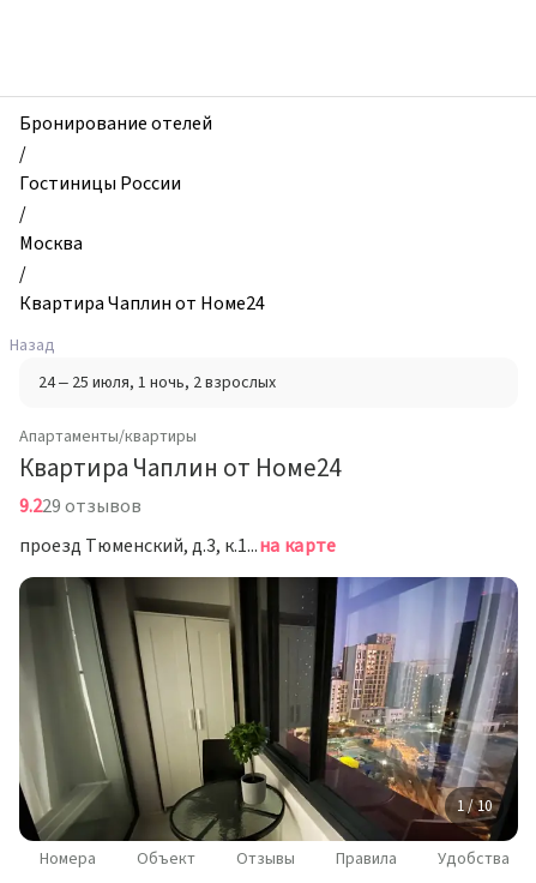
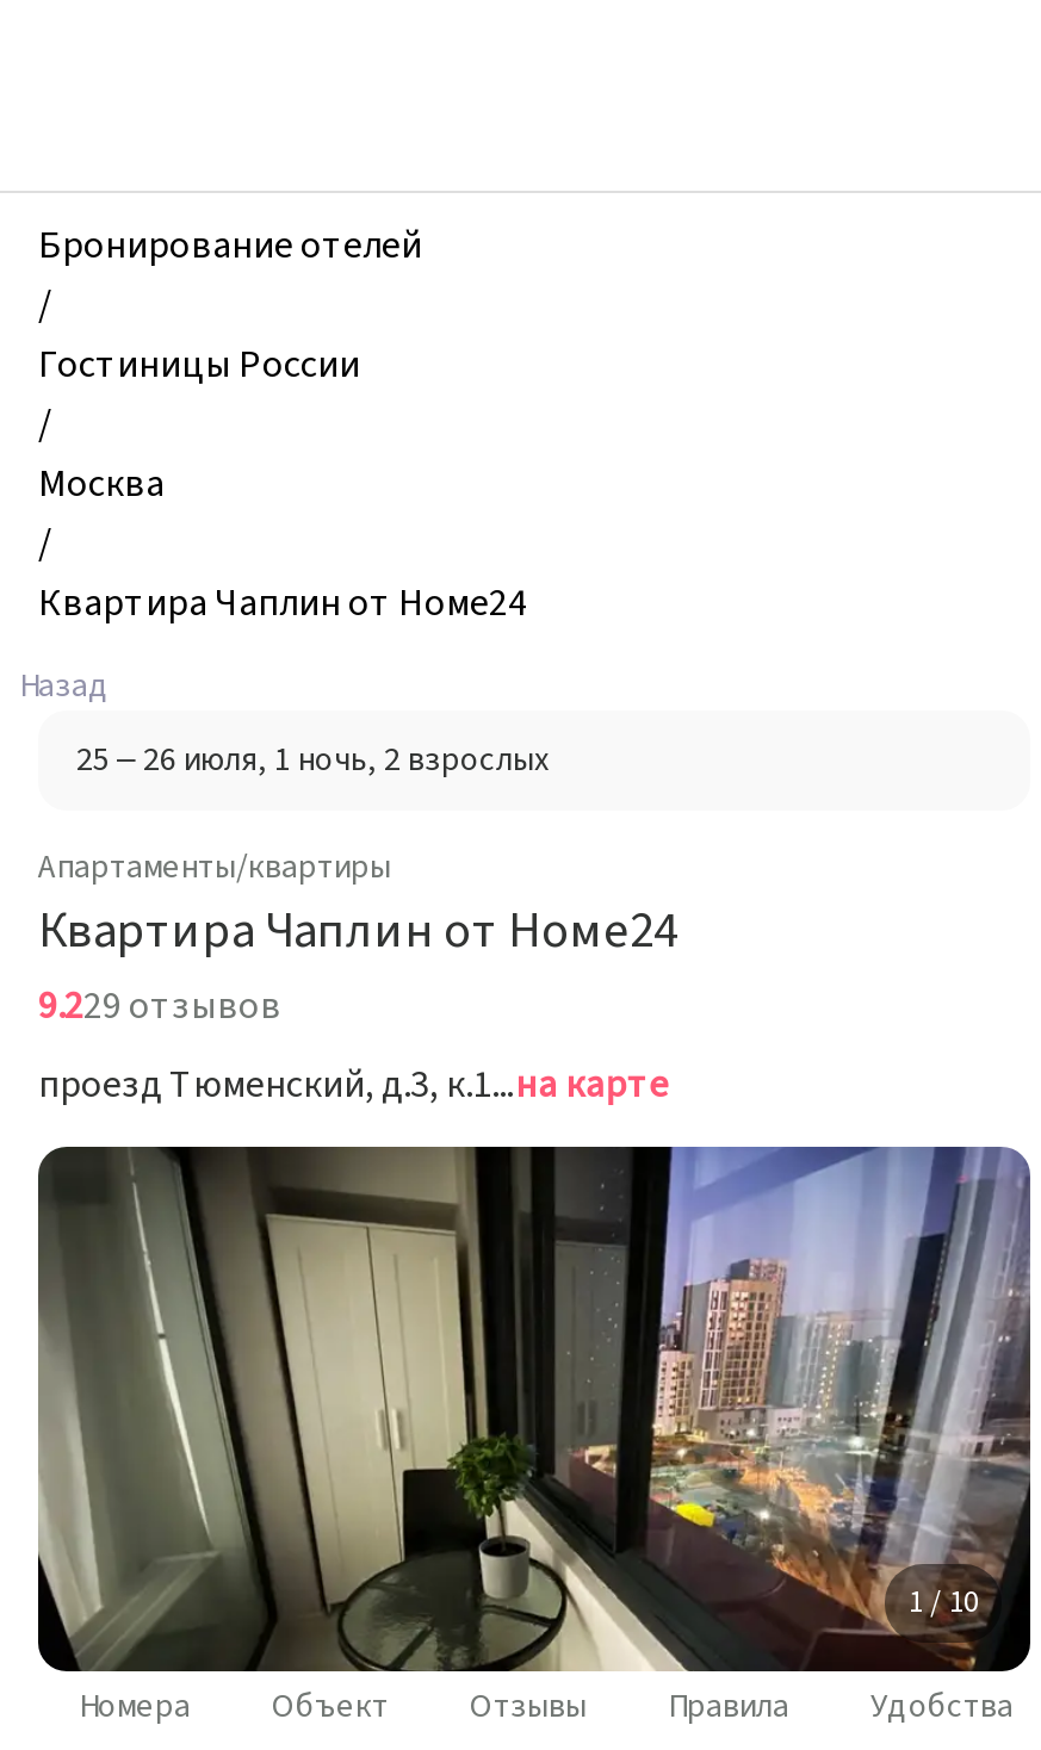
[38,371,276,395] 24 – 25 июля, 1 ночь, 2 взрослых -> [76,737,549,784] 25 – 26 июля, 1 ночь, 2 взрослых

